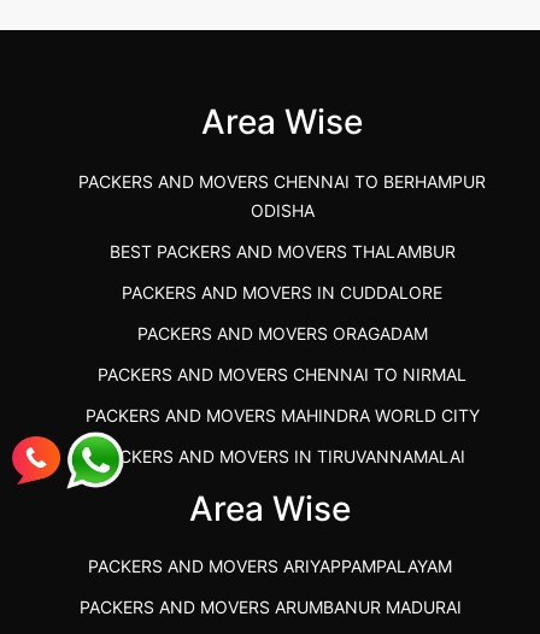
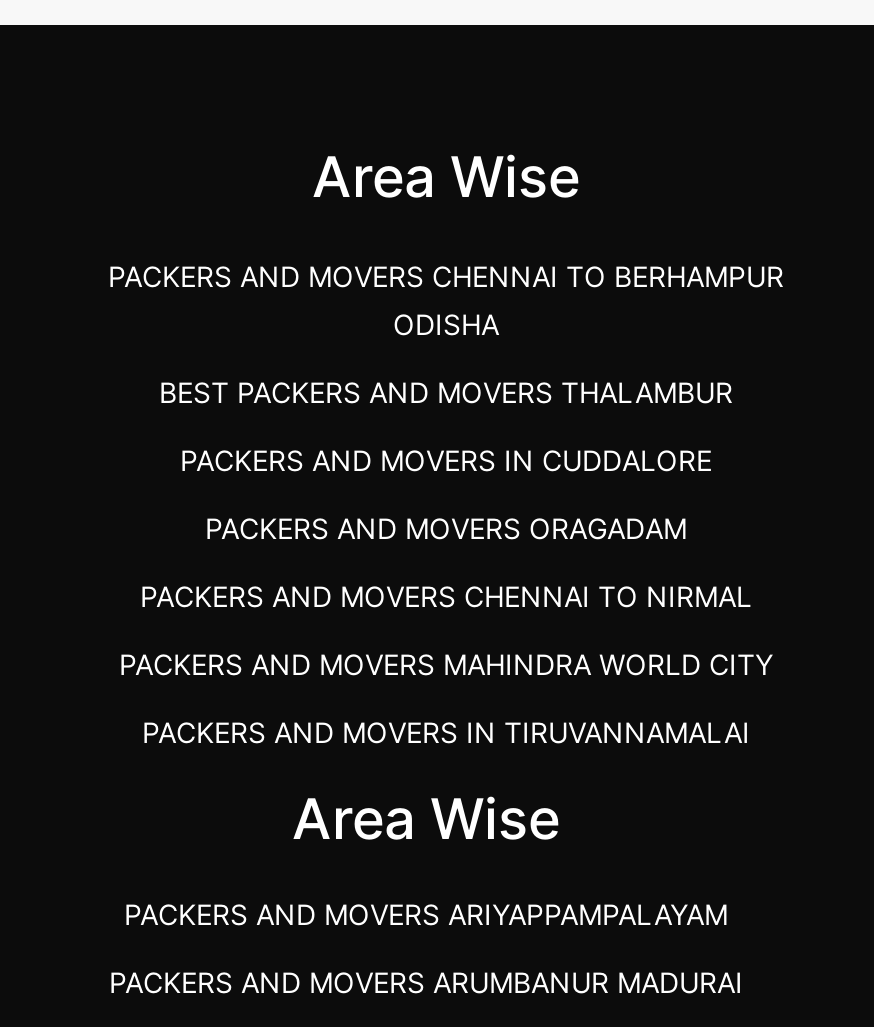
[11,430,123,489] [image] -> none

